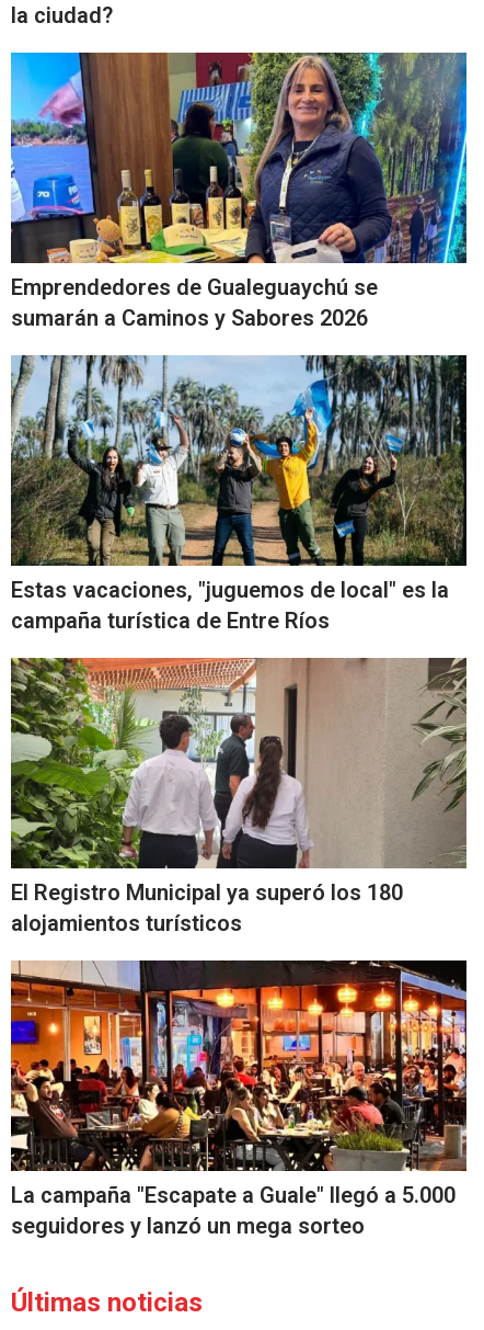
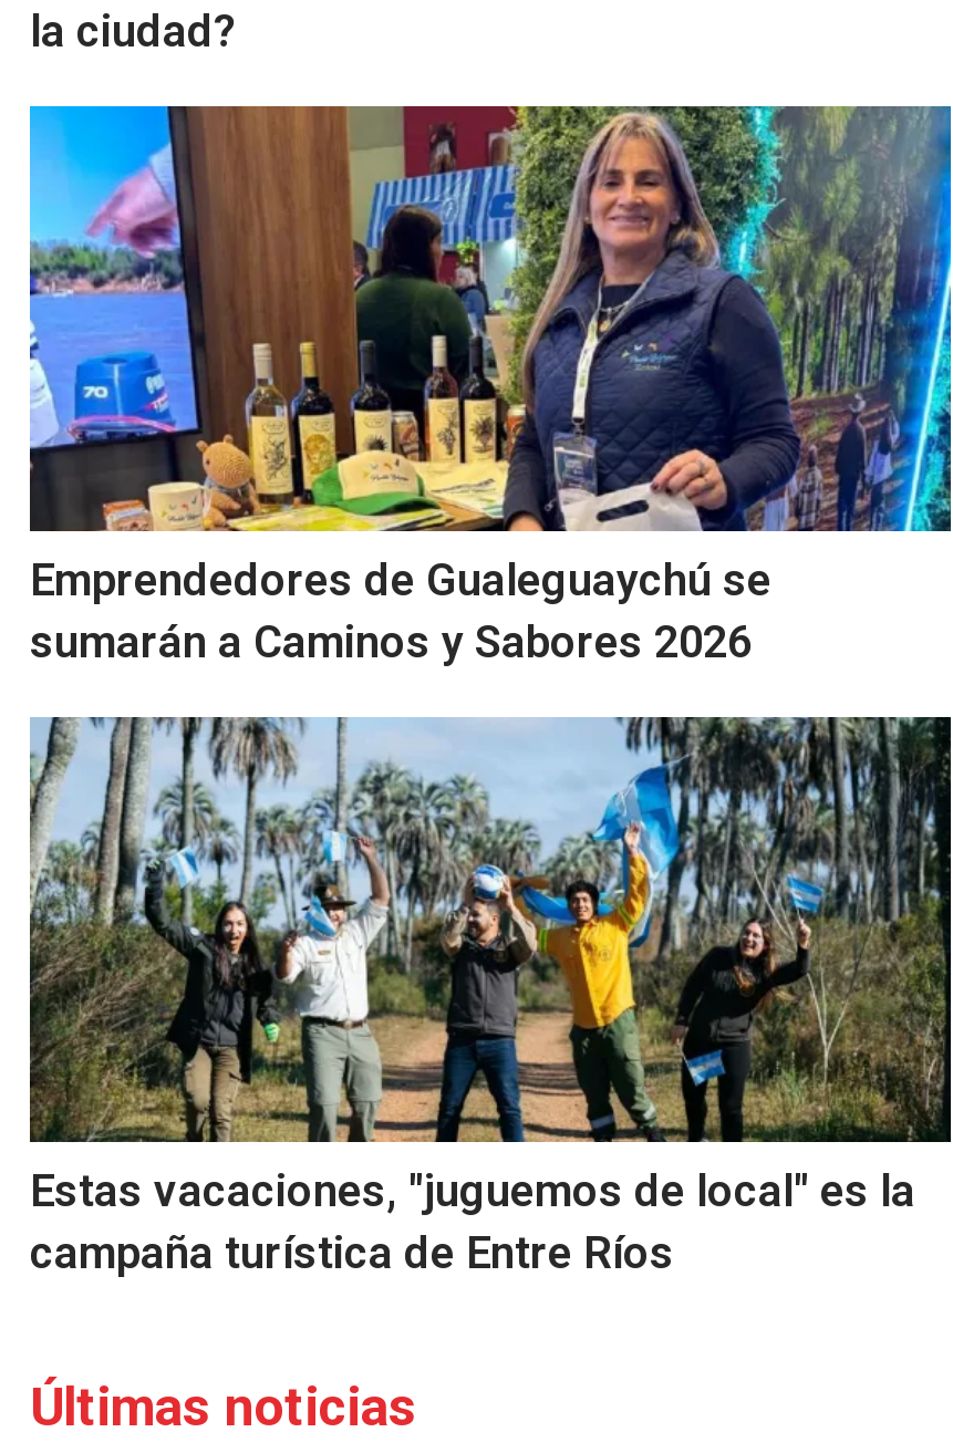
[10,657,468,936] [image] | El Registro Municipal ya superó los 180 | alojamientos turísticos -> none
[10,959,468,1239] [image] | La campaña "Escapate a Guale" llegó a 5.000 | seguidores y lanzó un mega sorteo -> none

